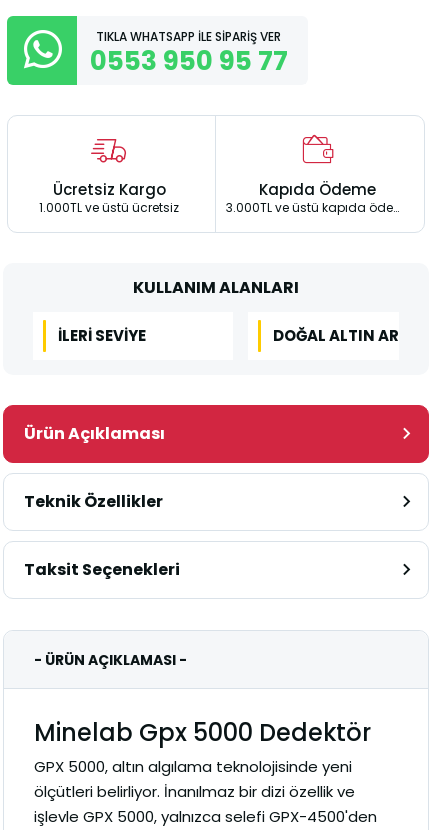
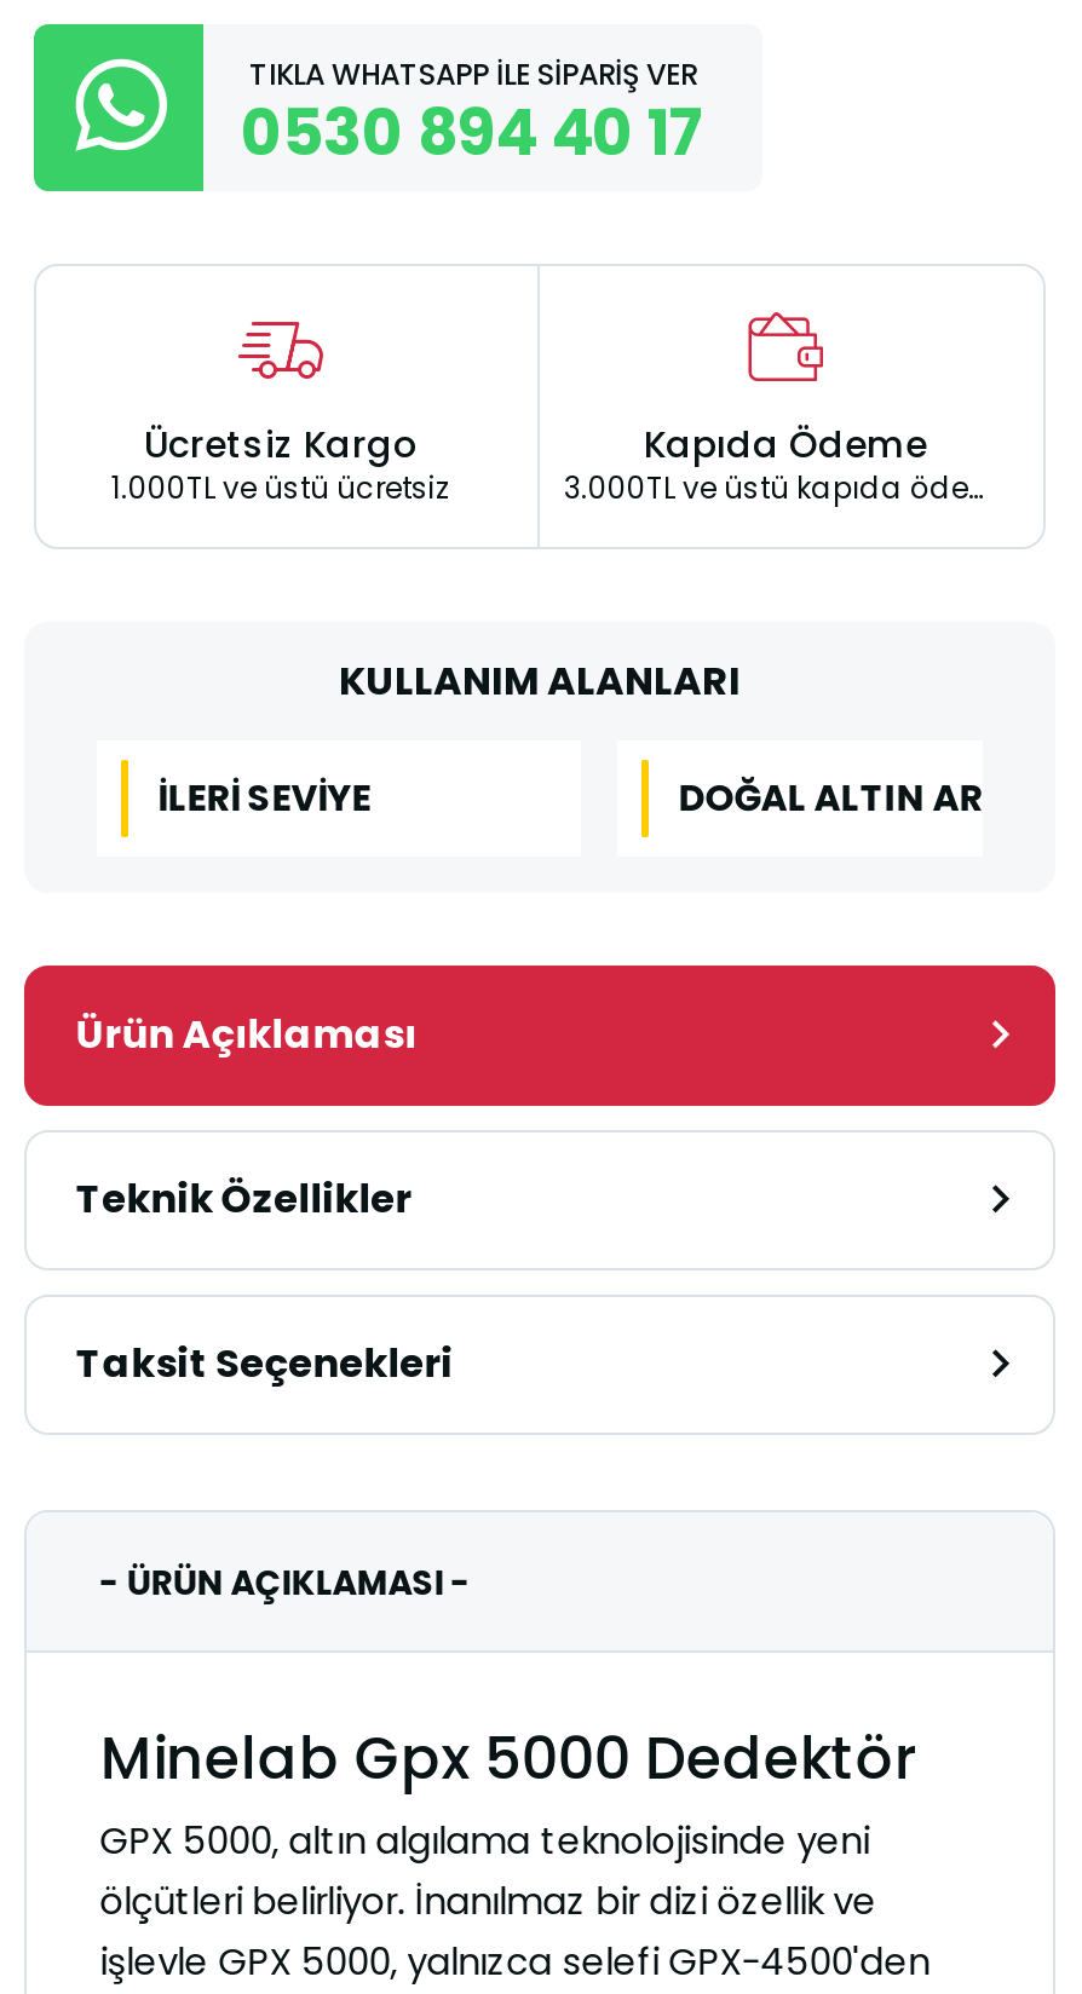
[89,43,287,79] 0553 950 95 77 -> [241,89,706,176] 0530 894 40 17

